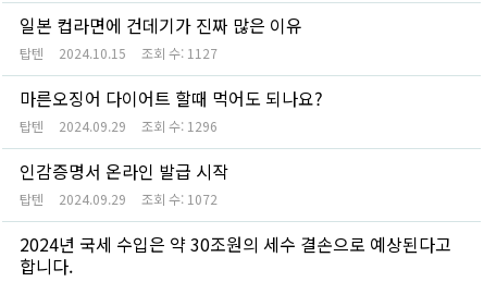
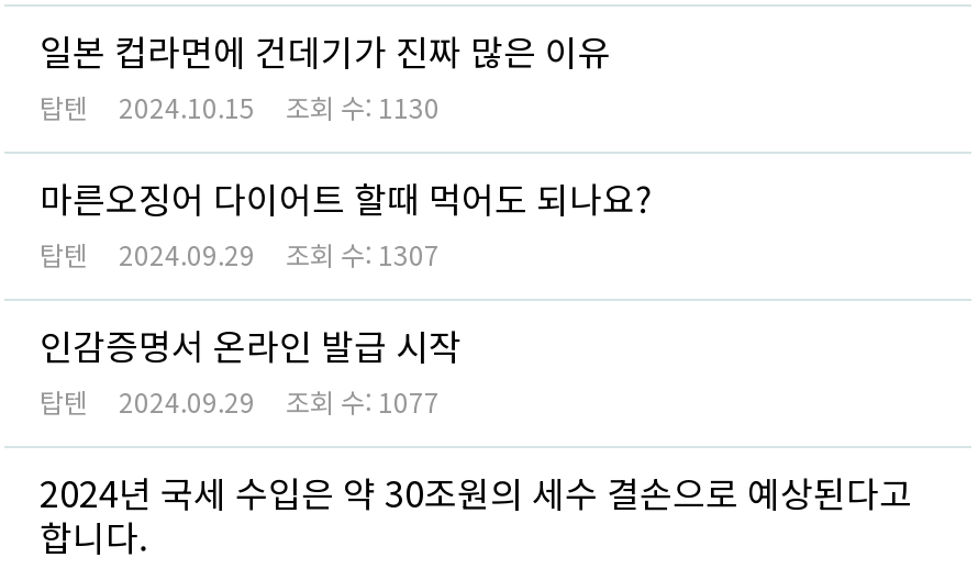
[20,44,218,62] 탑텐 2024.10.15 조회 수: 1127 -> [40,89,440,126] 탑텐 2024.10.15 조회 수: 1130
[20,117,218,135] 탑텐 2024.09.29 조회 수: 1296 -> [40,236,440,273] 탑텐 2024.09.29 조회 수: 1307
[20,190,218,208] 탑텐 2024.09.29 조회 수: 1072 -> [40,383,440,420] 탑텐 2024.09.29 조회 수: 1077

